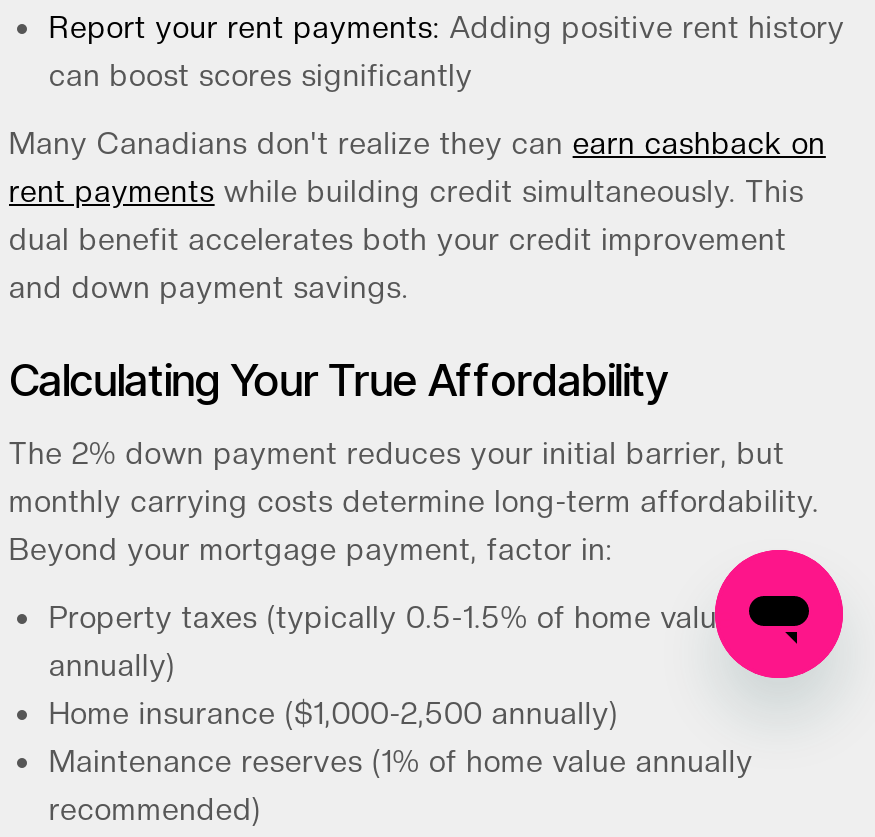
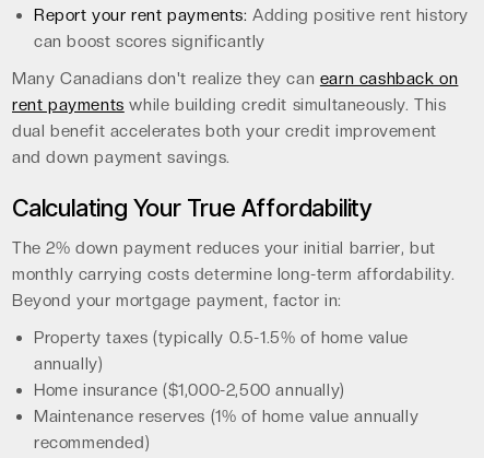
[715,548,845,684] [image] -> none

